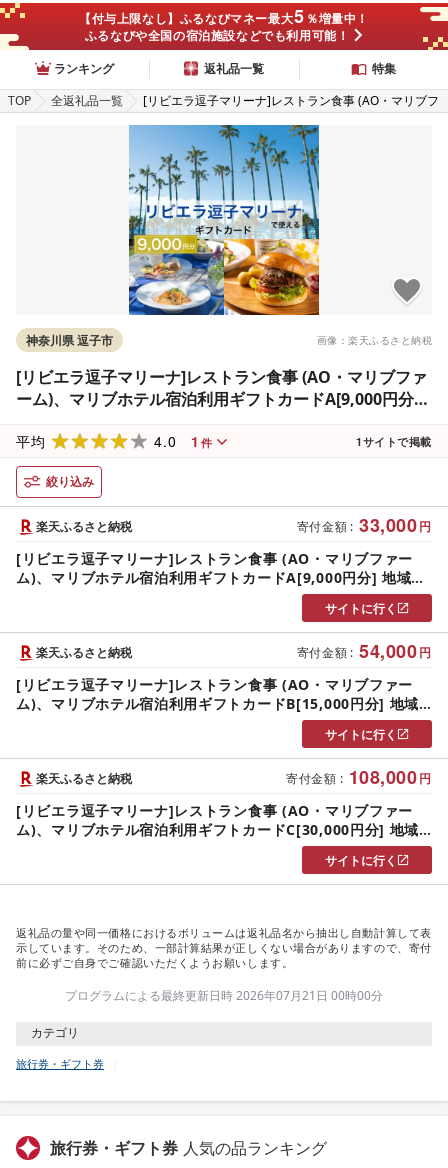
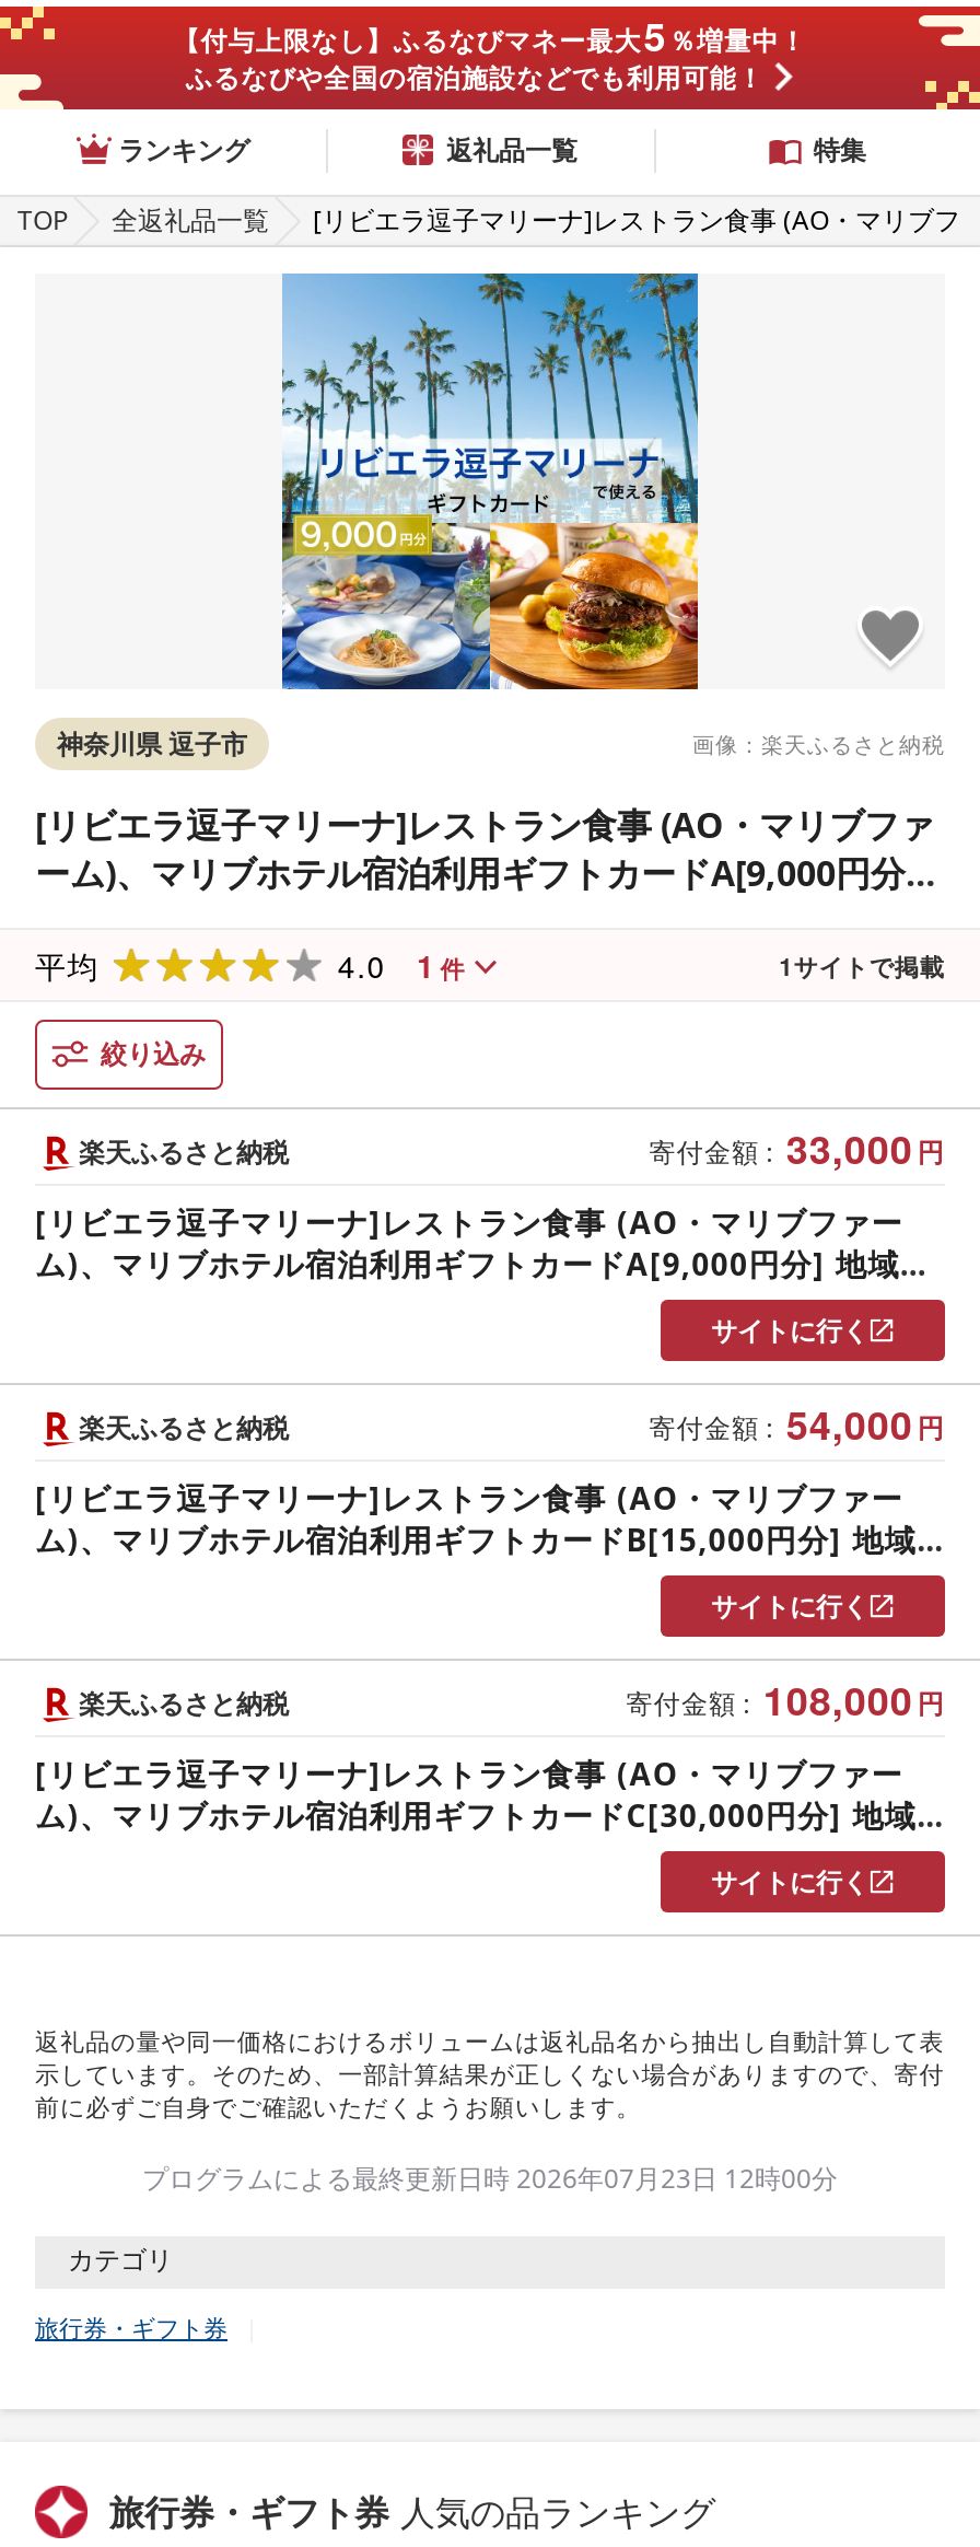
[65,987,383,1004] プログラムによる最終更新日時 2026年07月21日 00時00分 -> [142,2160,838,2197] プログラムによる最終更新日時 2026年07月23日 12時00分

